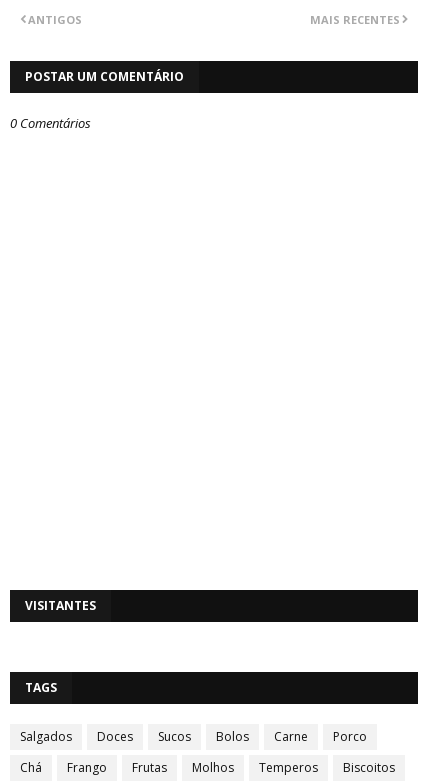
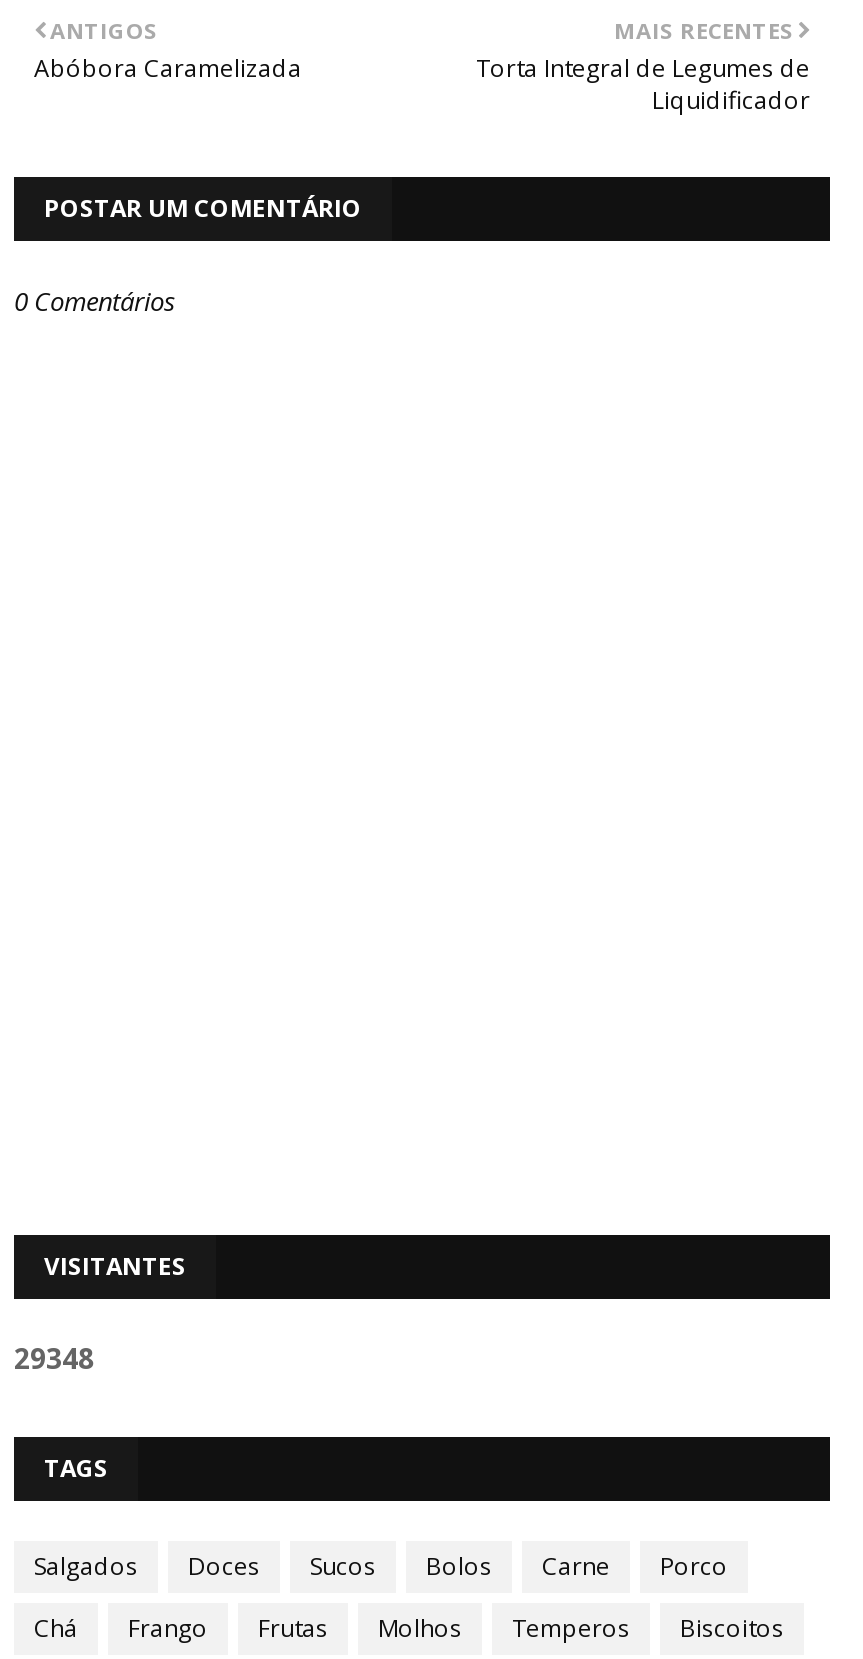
none -> [34,51,302,85] Abóbora Caramelizada
none -> [476,51,810,117] Torta Integral de Legumes de | Liquidificador
none -> [14,1339,94,1377] 29348

